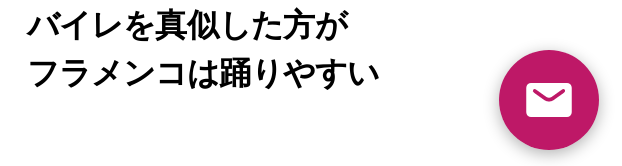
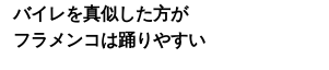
[495,48,603,156] [image] -> none

